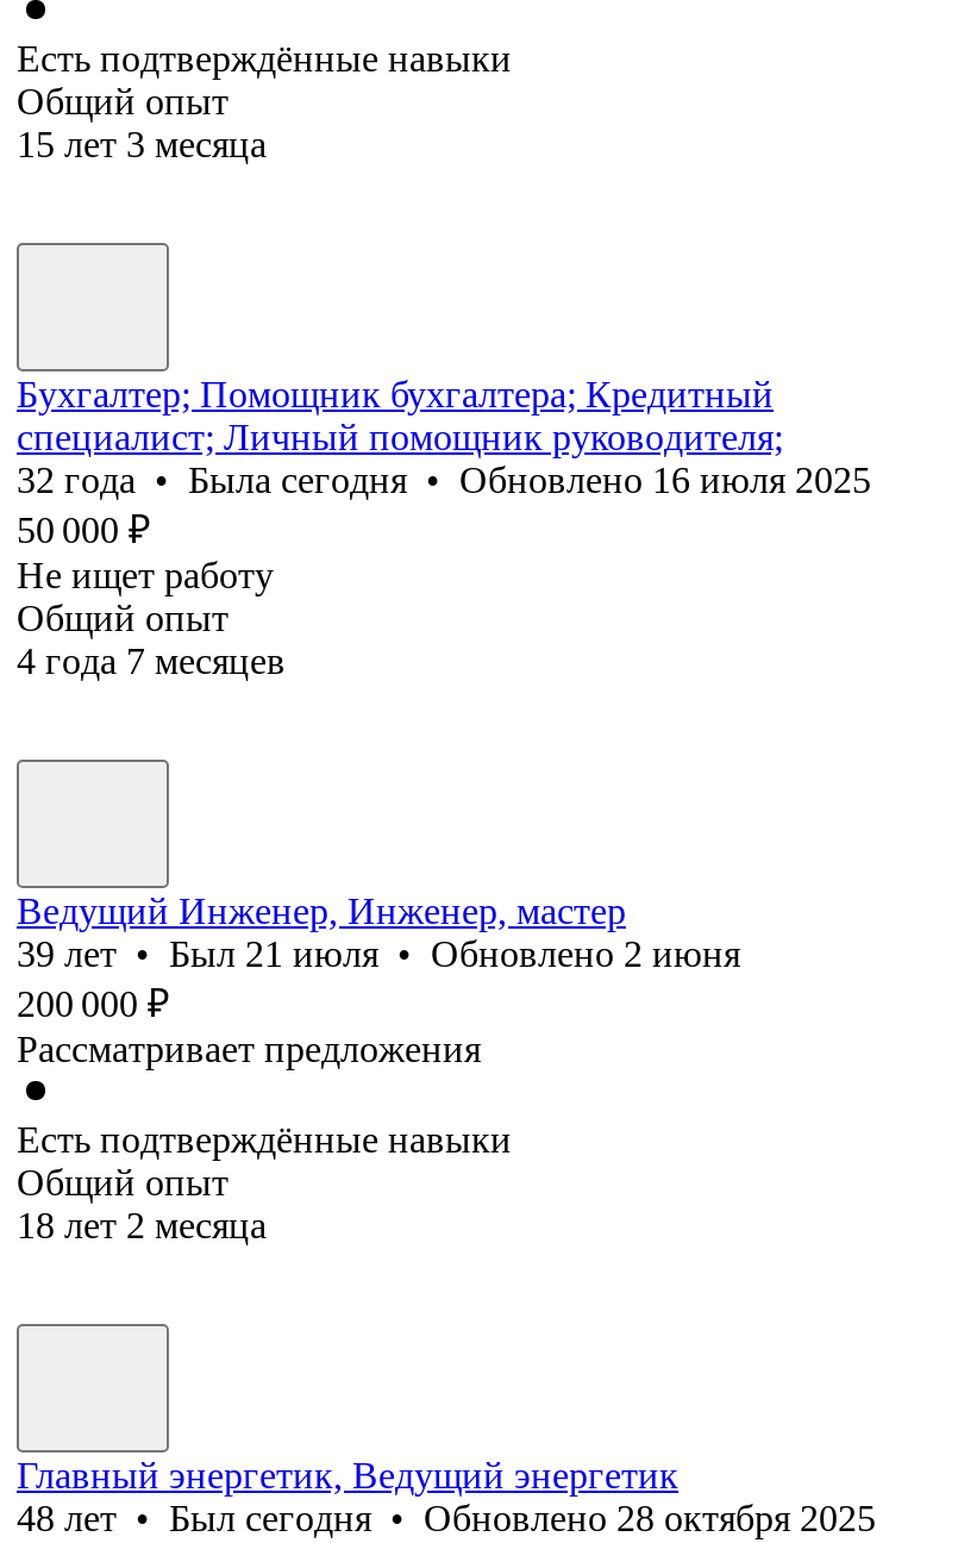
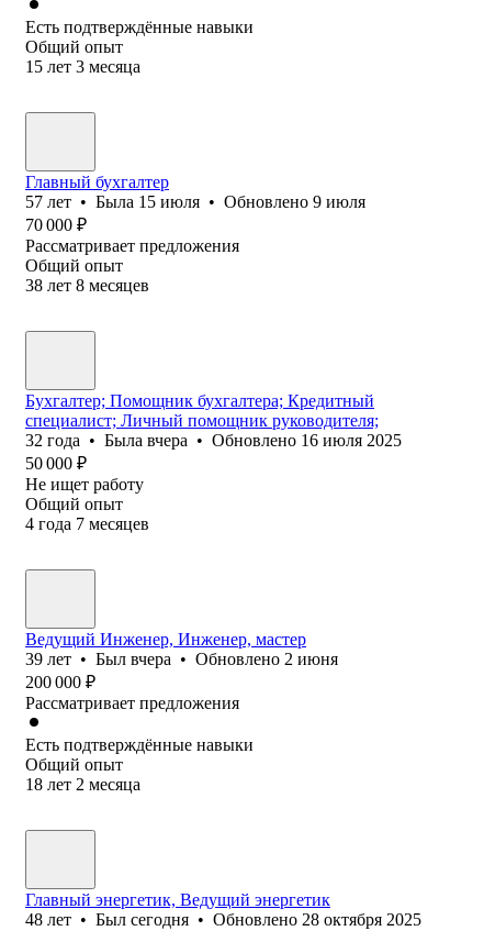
none -> [25,172,365,294] Главный бухгалтер | 57 лет • Была 15 июля • Обновлено 9 июля | 70 000 ₽ | Рассматривает предложения | Общий опыт | 38 лет 8 месяцев
[17,459,871,500] 32 года • Была сегодня • Обновлено 16 июля 2025 -> [25,431,402,449] 32 года • Была вчера • Обновлено 16 июля 2025
[17,933,740,974] 39 лет • Был 21 июля • Обновлено 2 июня -> [25,650,338,668] 39 лет • Был вчера • Обновлено 2 июня

